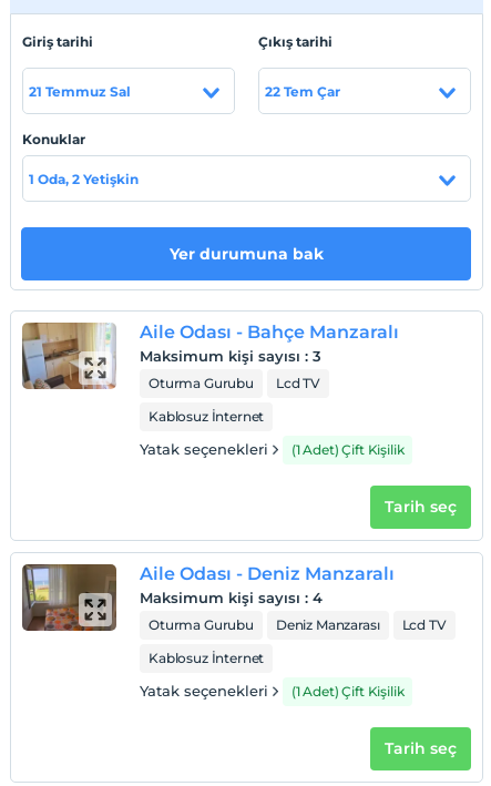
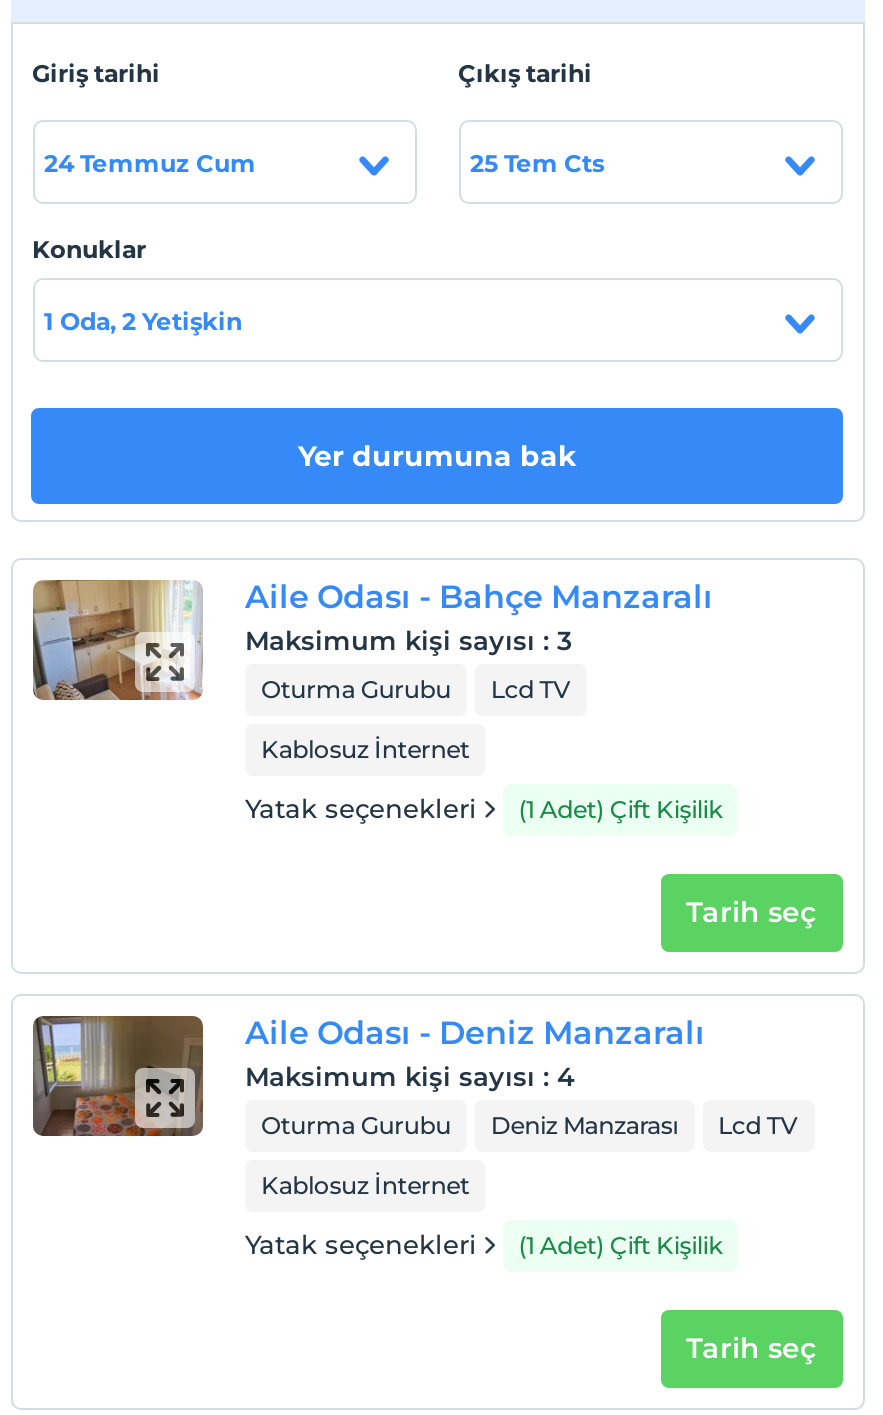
[28,83,130,99] 21 Temmuz Sal -> [44,147,256,177] 24 Temmuz Cum
[264,83,340,99] 22 Tem Çar -> [470,147,604,177] 25 Tem Cts

